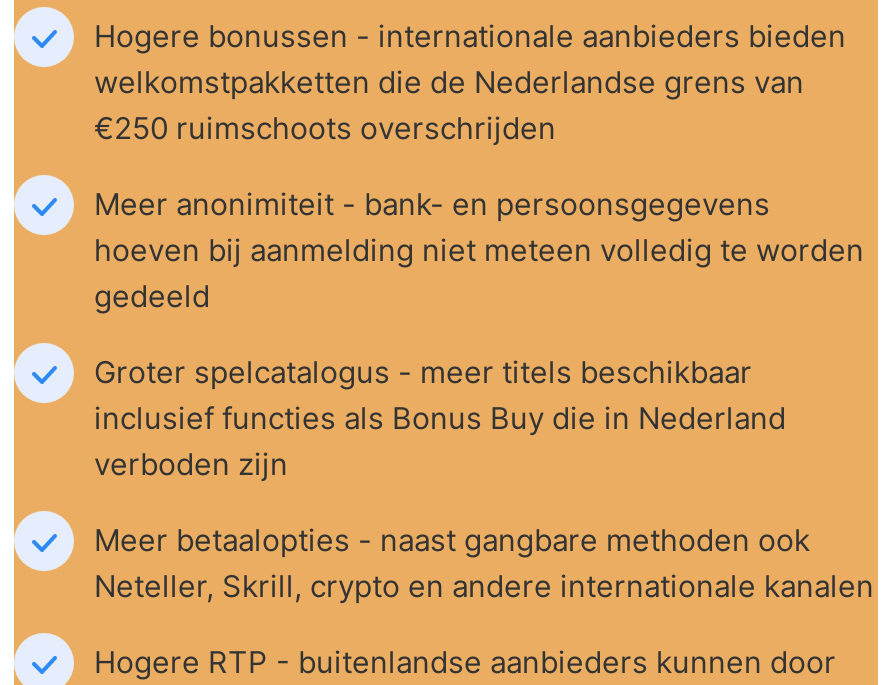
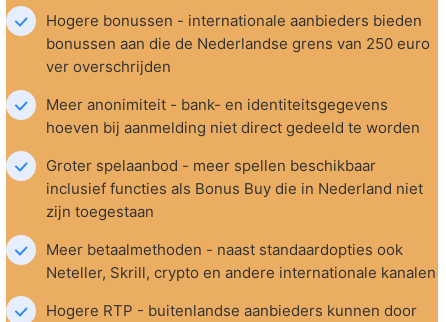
[94,63,804,147] welkomstpakketten die de Nederlandse grens van | €250 ruimschoots overschrijden -> [46,34,430,76] bonussen aan die de Nederlandse grens van 250 euro | ver overschrijden
[94,185,864,315] Meer anonimiteit - bank- en persoonsgegevens | hoeven bij aanmelding niet meteen volledig te worden | gedeeld -> [46,95,420,137] Meer anonimiteit - bank- en identiteitsgegevens | hoeven bij aanmelding niet direct gedeeld te worden
[94,353,786,483] Groter spelcatalogus - meer titels beschikbaar | inclusief functies als Bonus Buy die in Nederland | verboden zijn -> [46,156,423,221] Groter spelaanbod - meer spellen beschikbaar | inclusief functies als Bonus Buy die in Nederland niet | zijn toegestaan
[94,521,810,559] Meer betaalopties - naast gangbare methoden ook -> [46,240,403,259] Meer betaalmethoden - naast standaardopties ook

